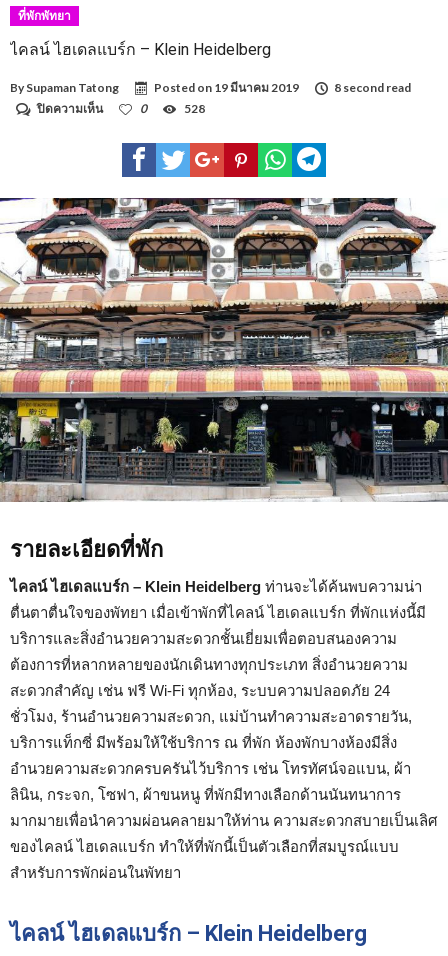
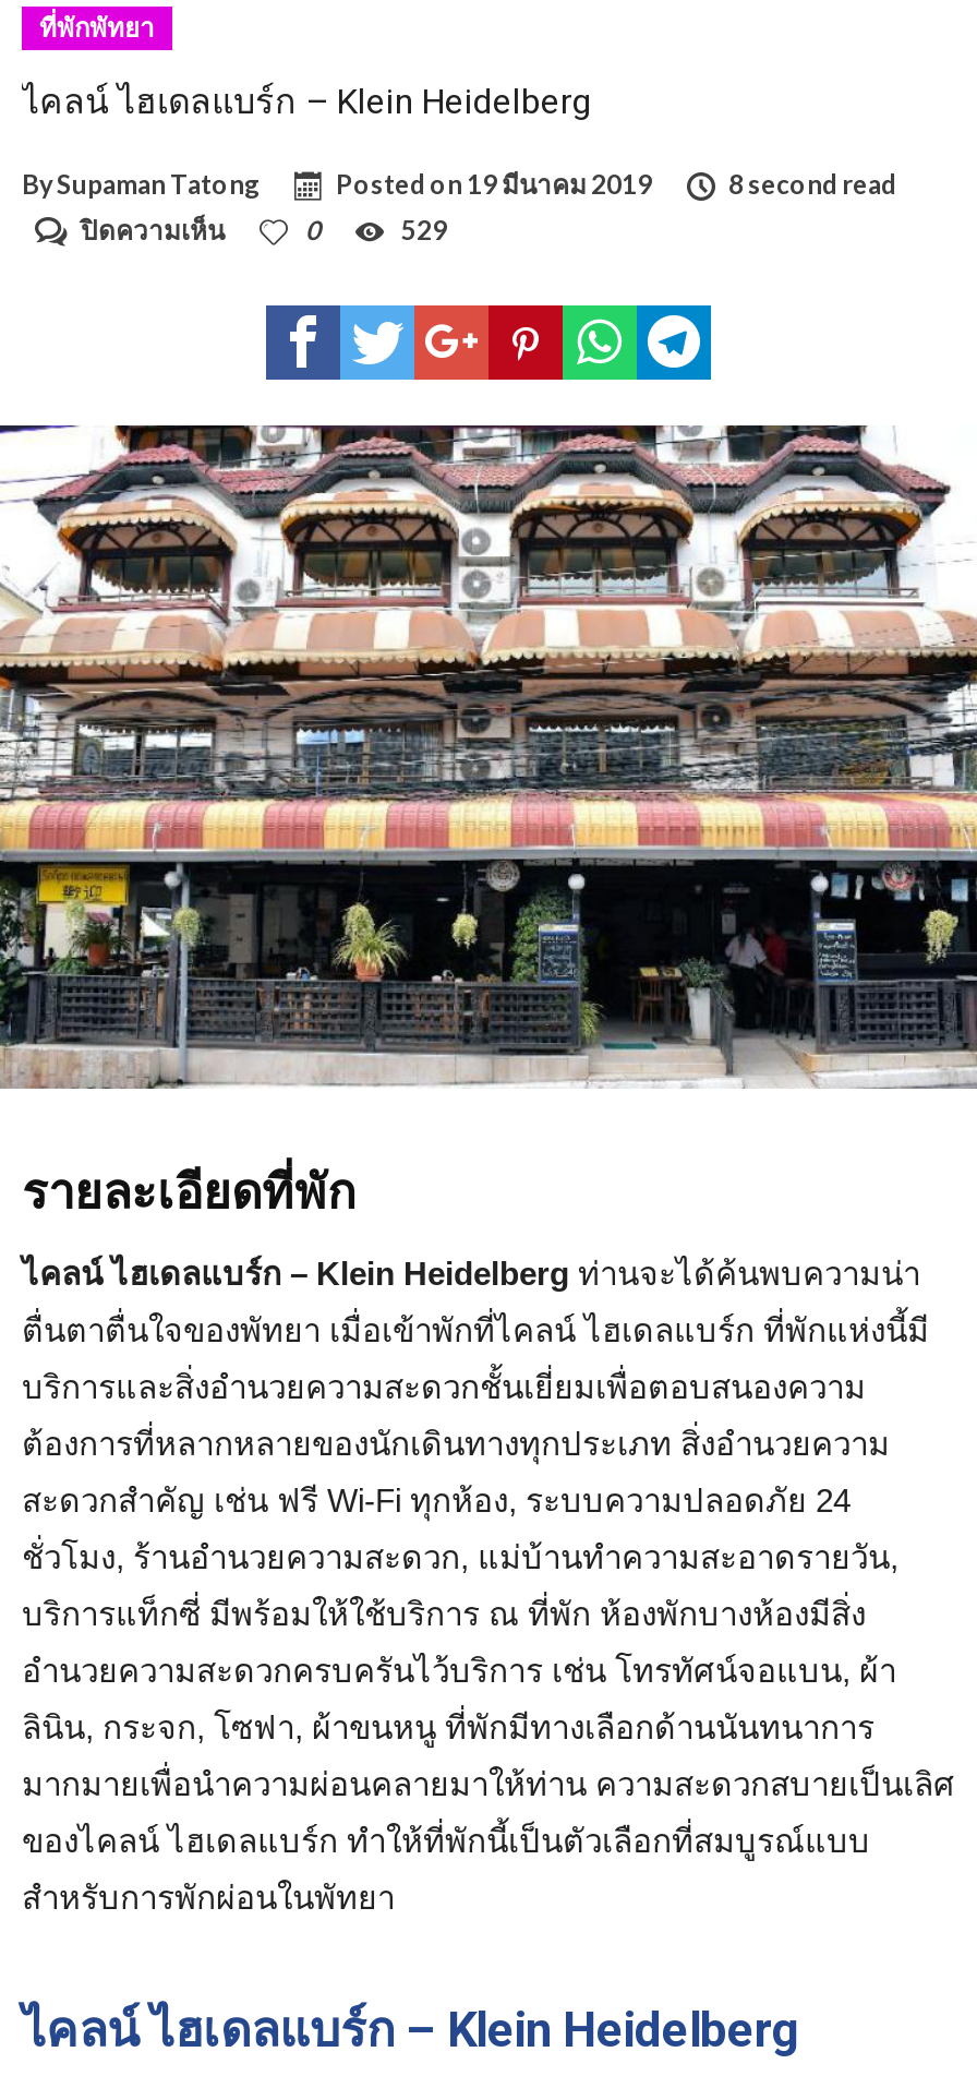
[182,101,205,116] 528 -> [397,214,447,247] 529

